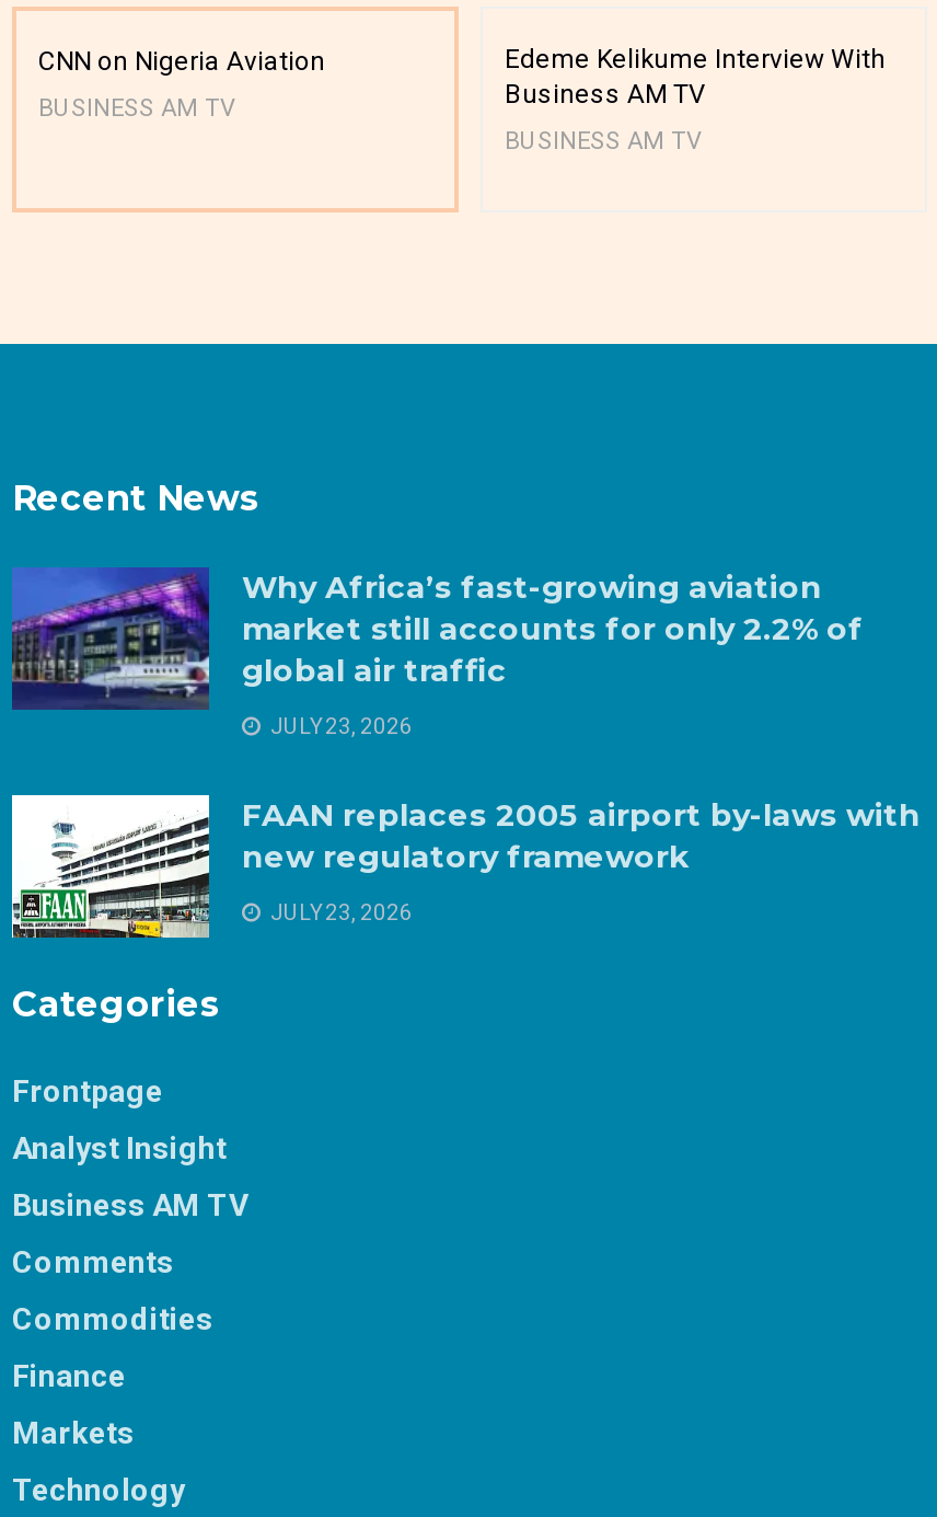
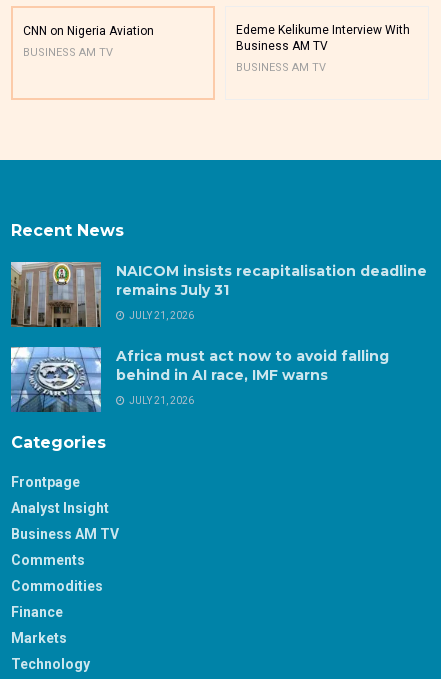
[12,567,864,710] [image] | Why Africa’s fast-growing aviation | market still accounts for only 2.2% of | global air traffic -> [10,261,427,327] [image] | NAICOM insists recapitalisation deadline | remains July 31
[266,715,413,739] JULY 23, 2026 -> [127,310,194,321] JULY 21, 2026
[10,795,921,940] [image] | FAAN replaces 2005 airport by-laws with | new regulatory framework -> [11,346,389,412] [image] | Africa must act now to avoid falling | behind in AI race, IMF warns
[266,901,413,925] JULY 23, 2026 -> [127,395,194,406] JULY 21, 2026

